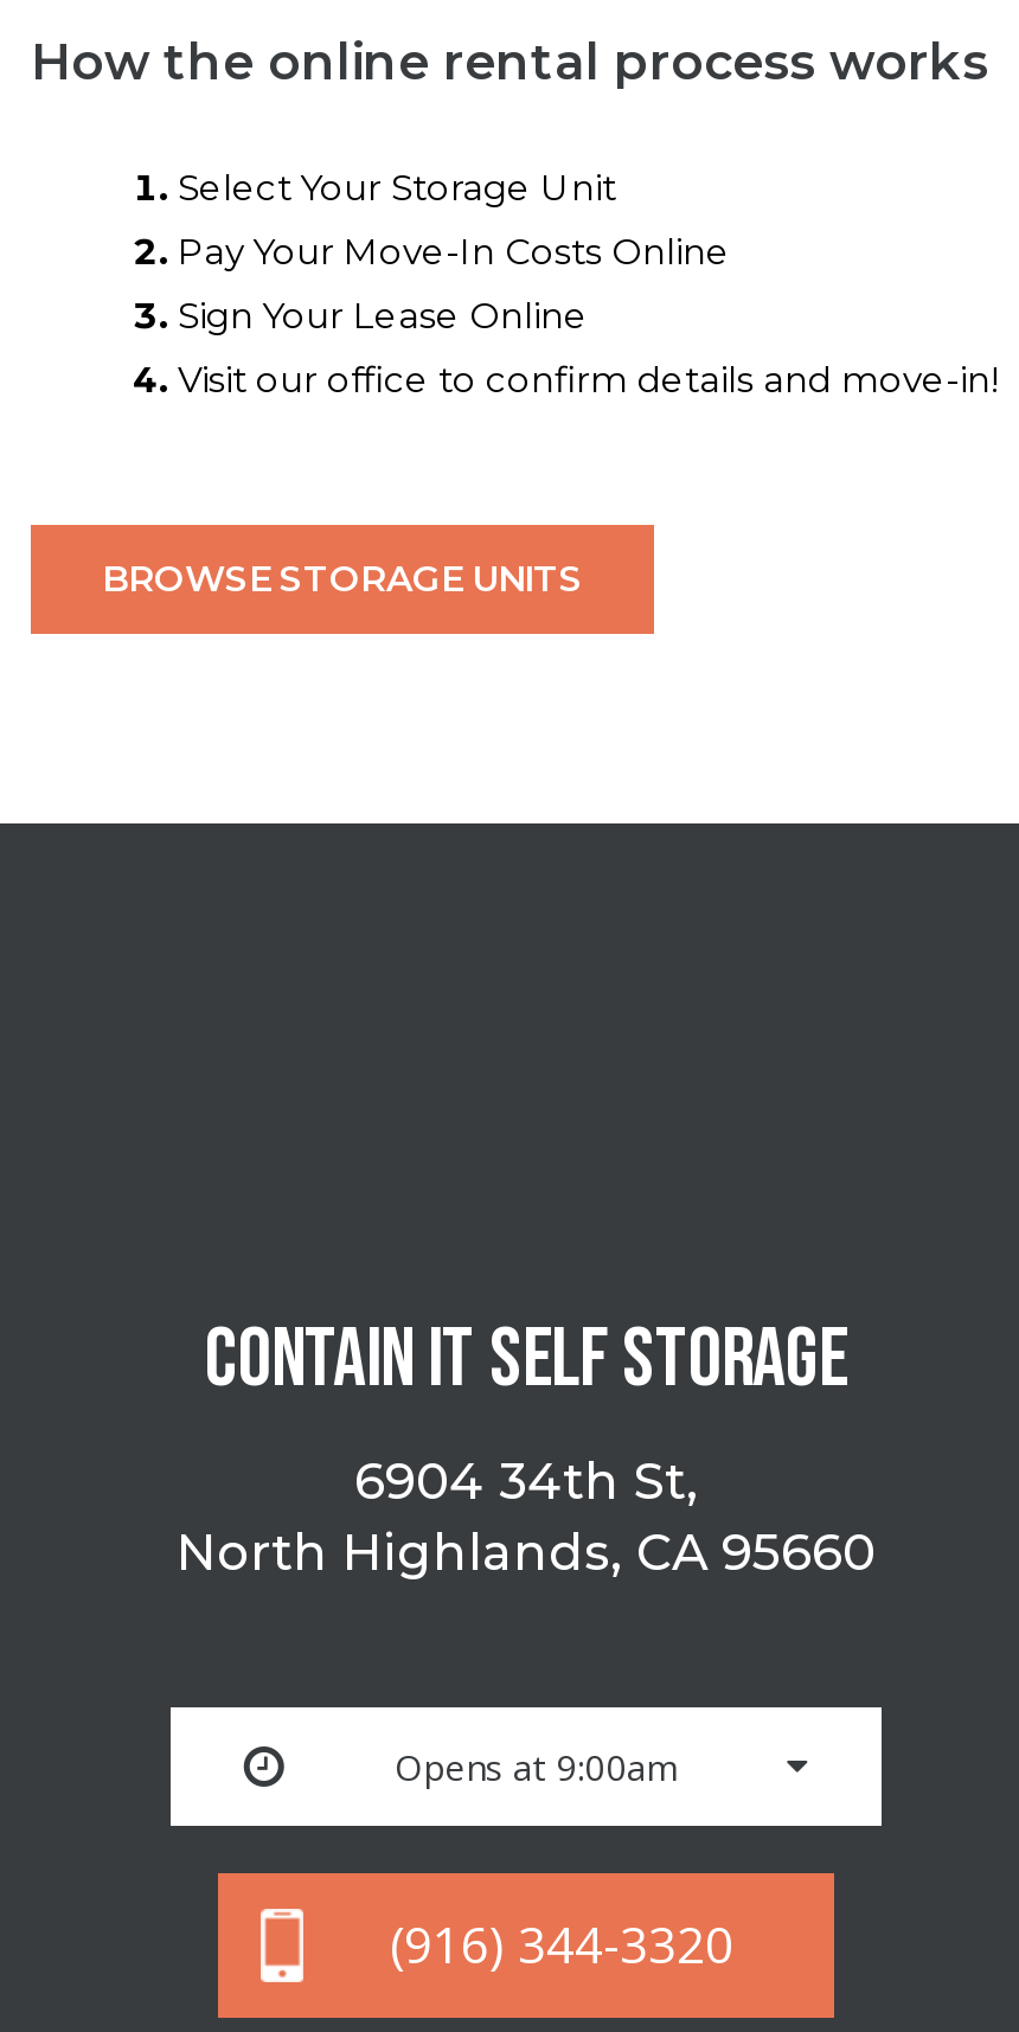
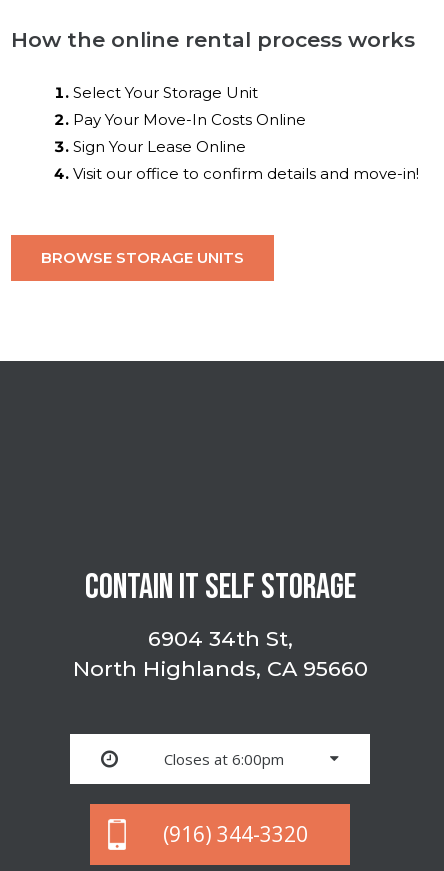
[395,1742,677,1790] Opens at 9:00am -> [164,749,284,769] Closes at 6:00pm

